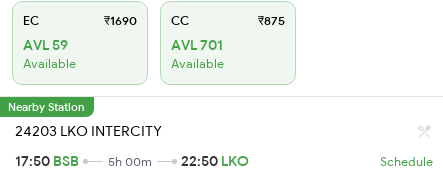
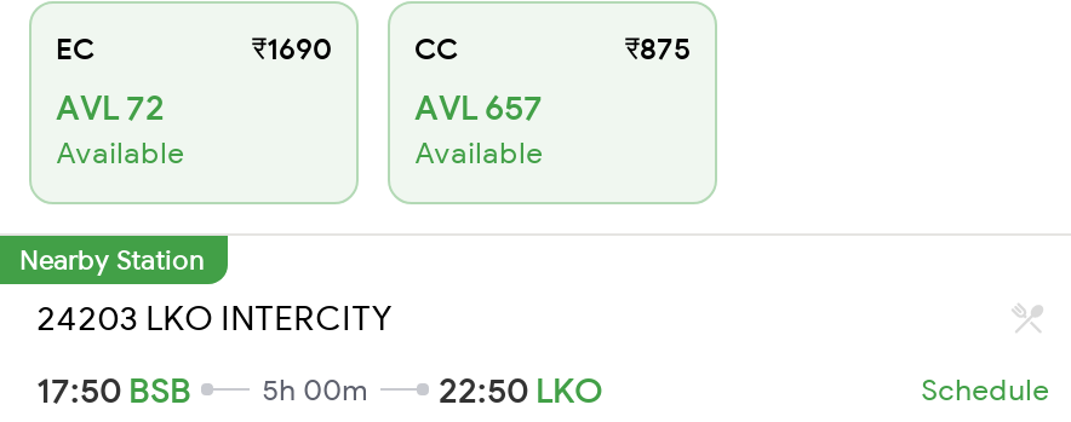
[23,36,68,54] AVL 59 -> [56,87,165,130] AVL 72
[171,36,223,54] AVL 701 -> [414,87,543,130] AVL 657

